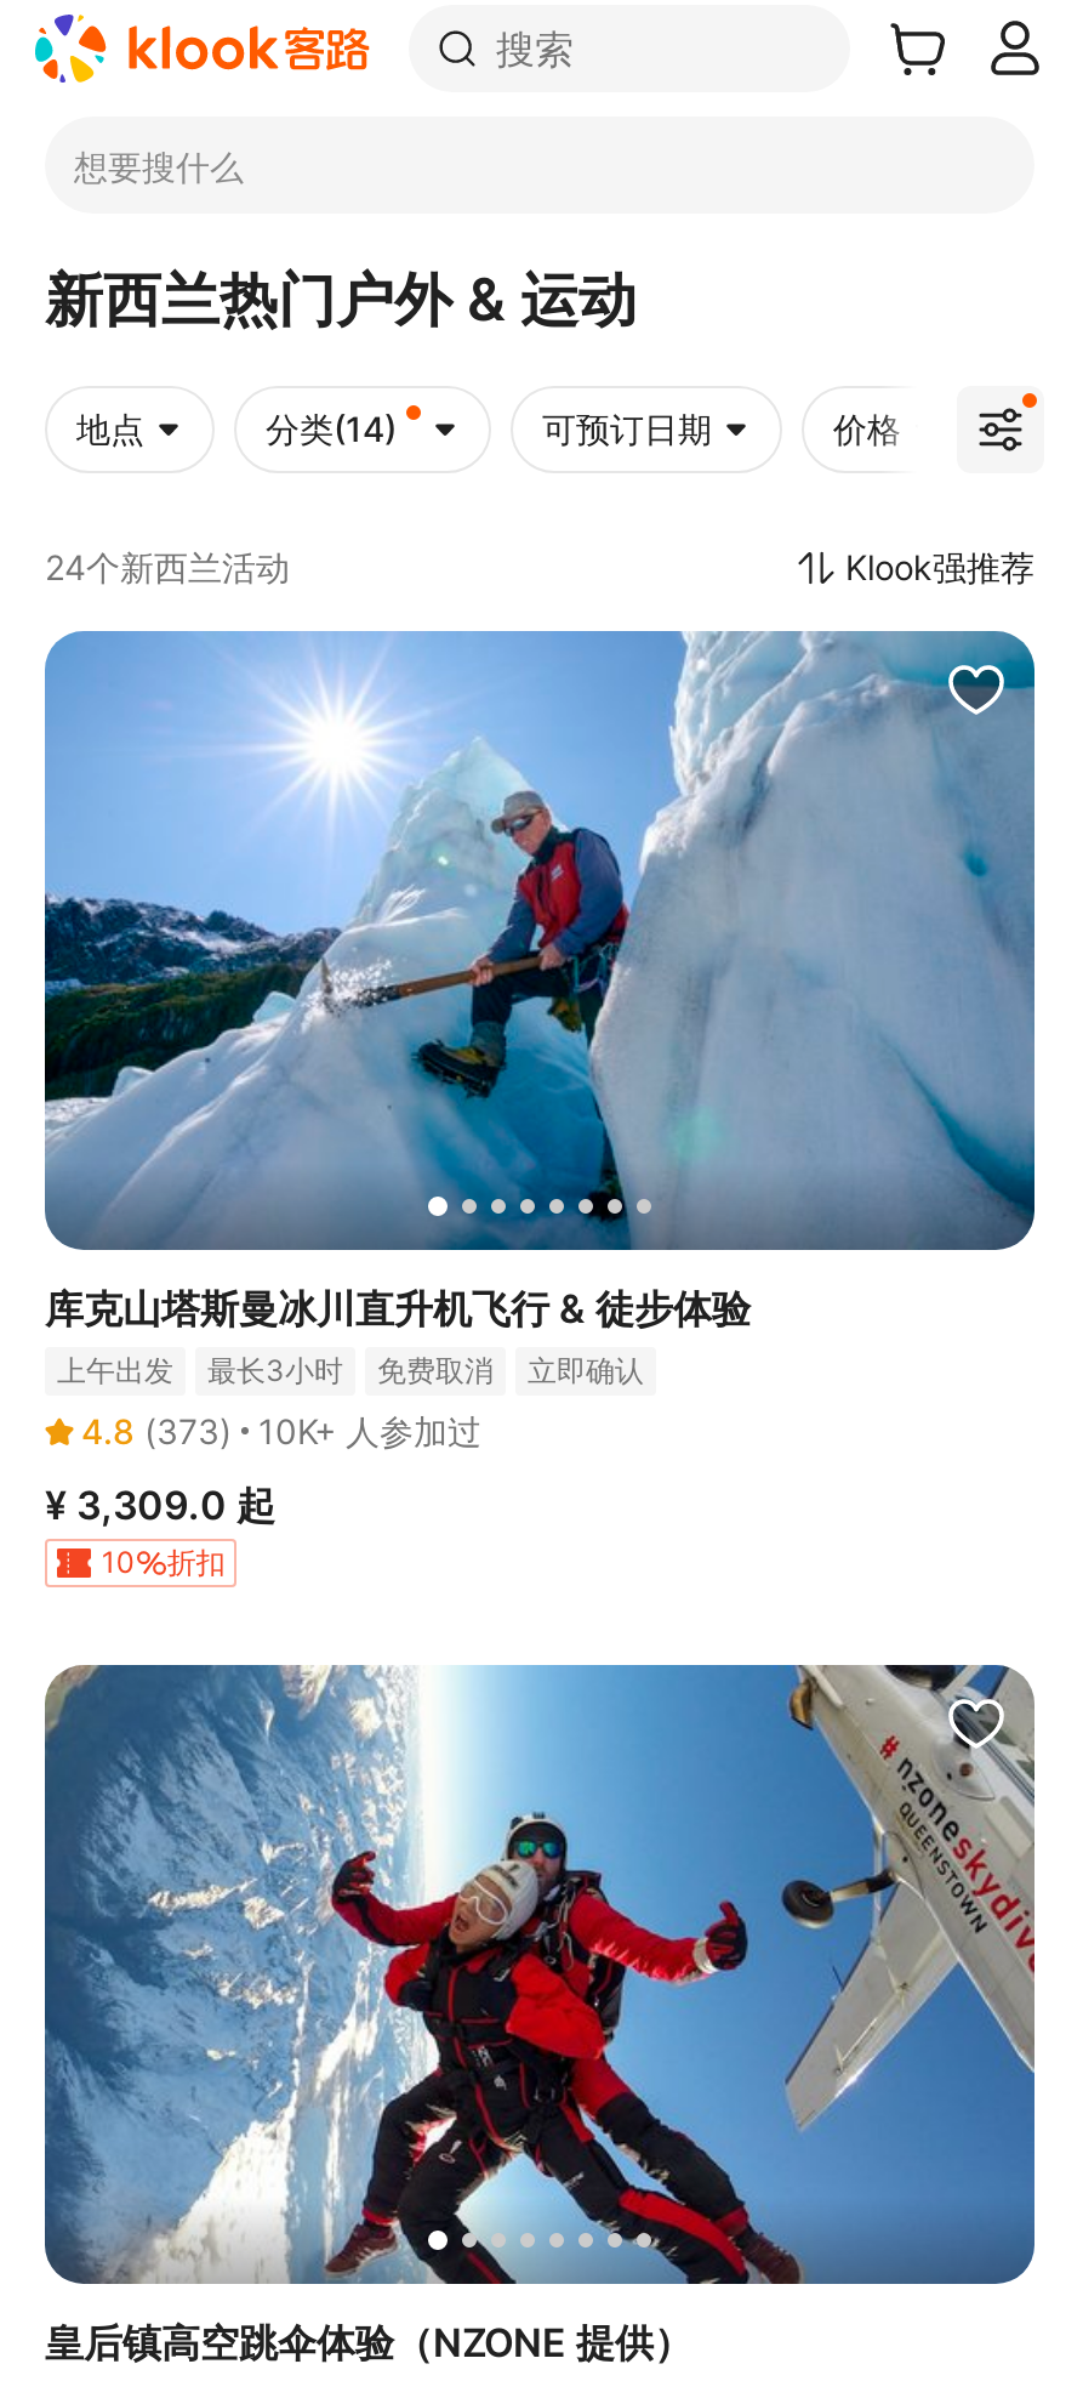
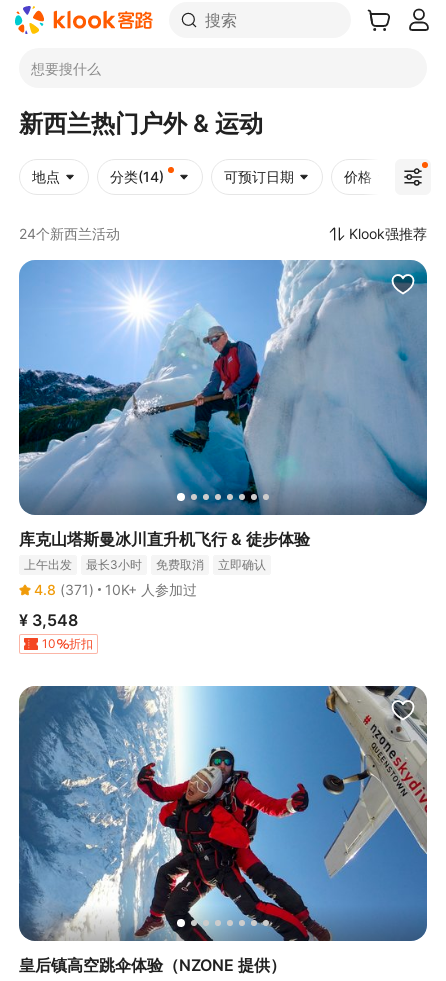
[81,1410,481,1451] 4.8 (373) 10K+ 人参加过 -> [34,581,197,598] 4.8 (371) 10K+ 人参加过
[45,1481,275,1529] ¥ 3,309.0起 -> [19,610,78,630] ¥ 3,548

